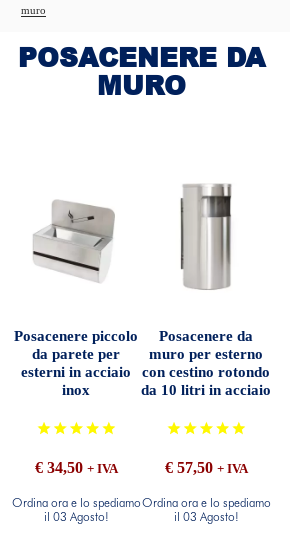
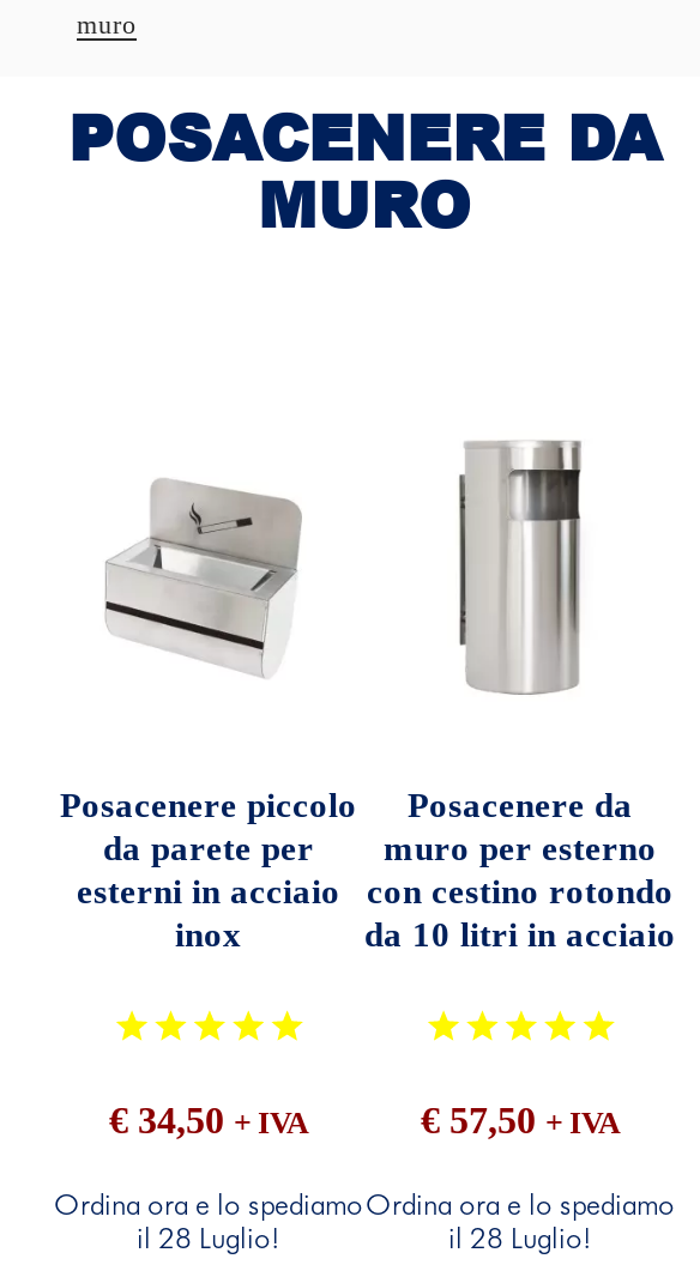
[43,509,108,524] il 03 Agosto! -> [137,1220,280,1256] il 28 Luglio!
[173,509,238,524] il 03 Agosto! -> [448,1220,592,1256] il 28 Luglio!

